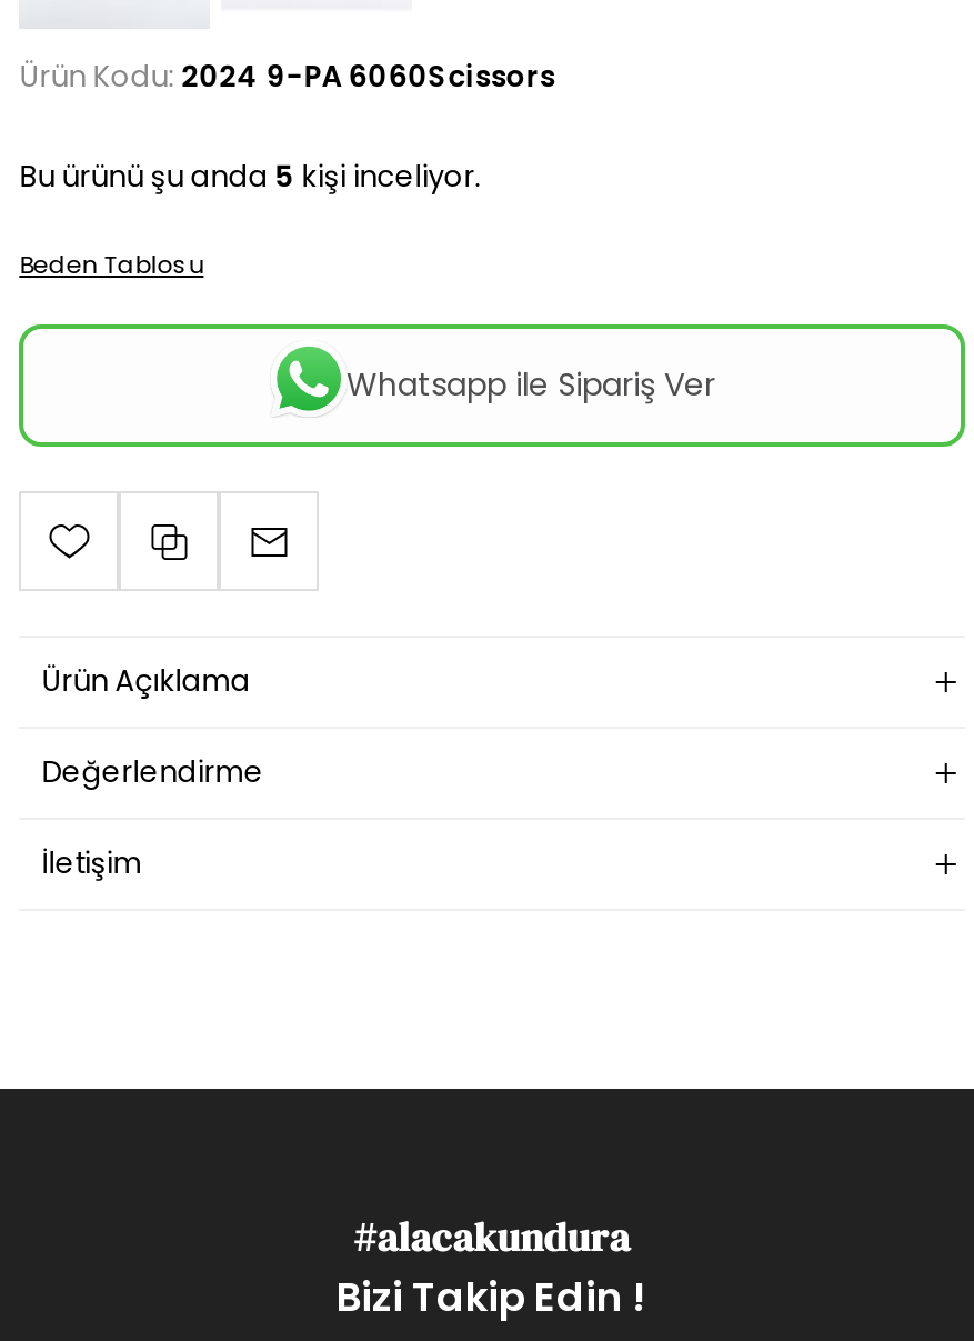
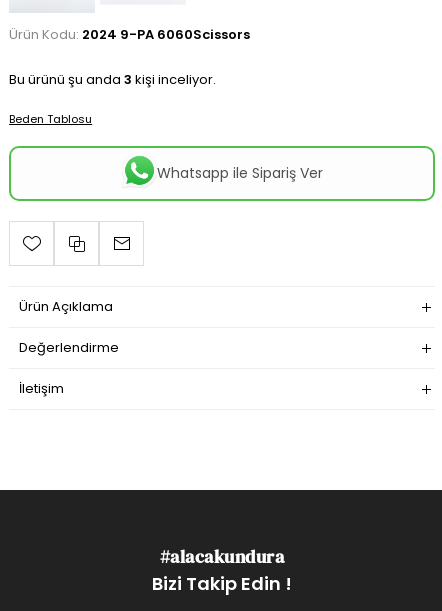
[19,156,481,198] Bu ürünü şu anda 5 kişi inceliyor. -> [9,70,216,89] Bu ürünü şu anda 3 kişi inceliyor.

